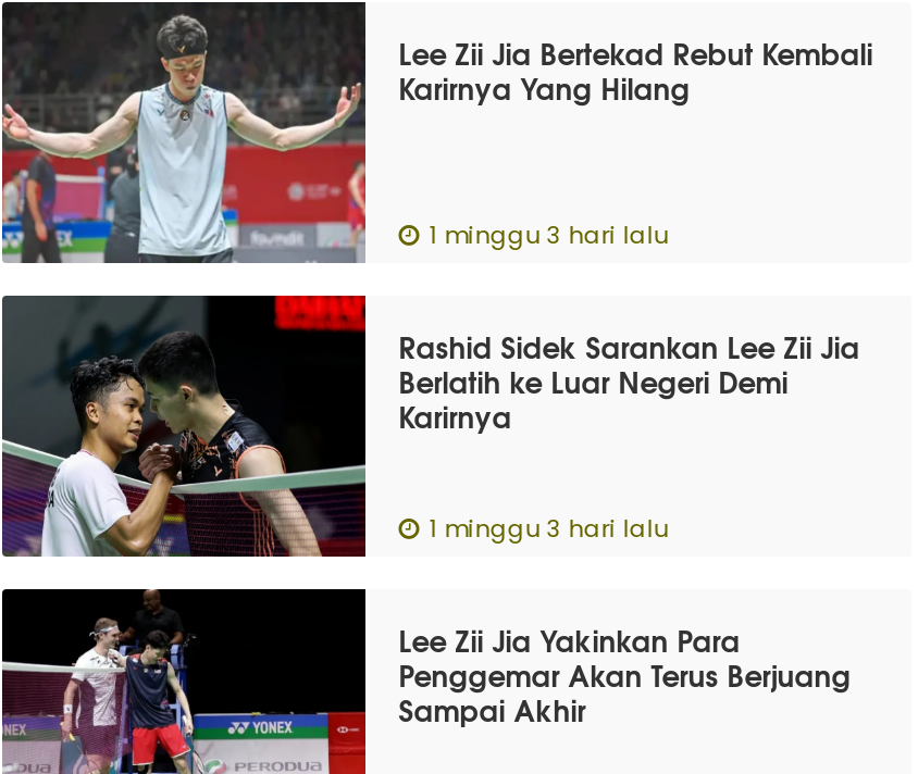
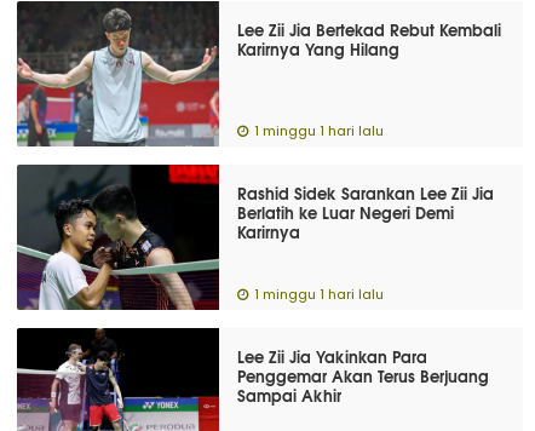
[429,224,668,248] 1 minggu 3 hari lalu -> [254,125,384,138] 1 minggu 1 hari lalu
[429,517,668,541] 1 minggu 3 hari lalu -> [254,288,384,301] 1 minggu 1 hari lalu

